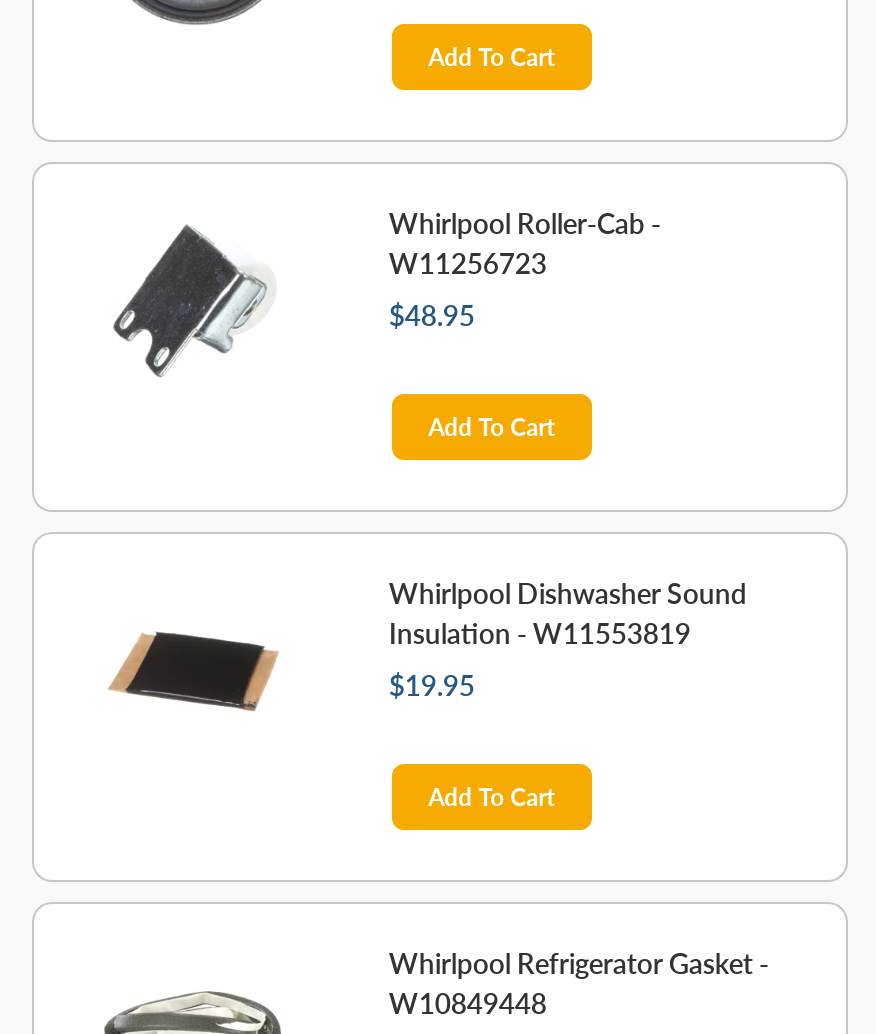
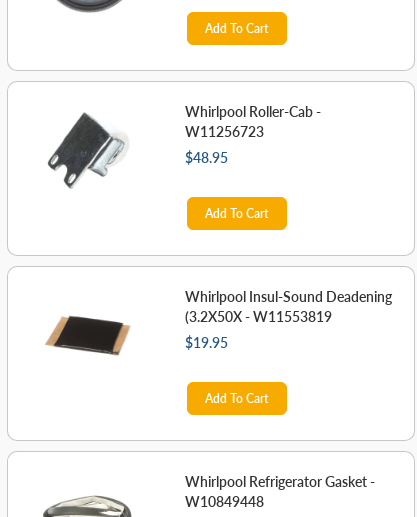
[389,576,747,610] Whirlpool Dishwasher Sound -> [185,288,392,305] Whirlpool Insul-Sound Deadening
[389,616,691,650] Insulation - W11553819 -> [185,308,332,325] (3.2X50X - W11553819

